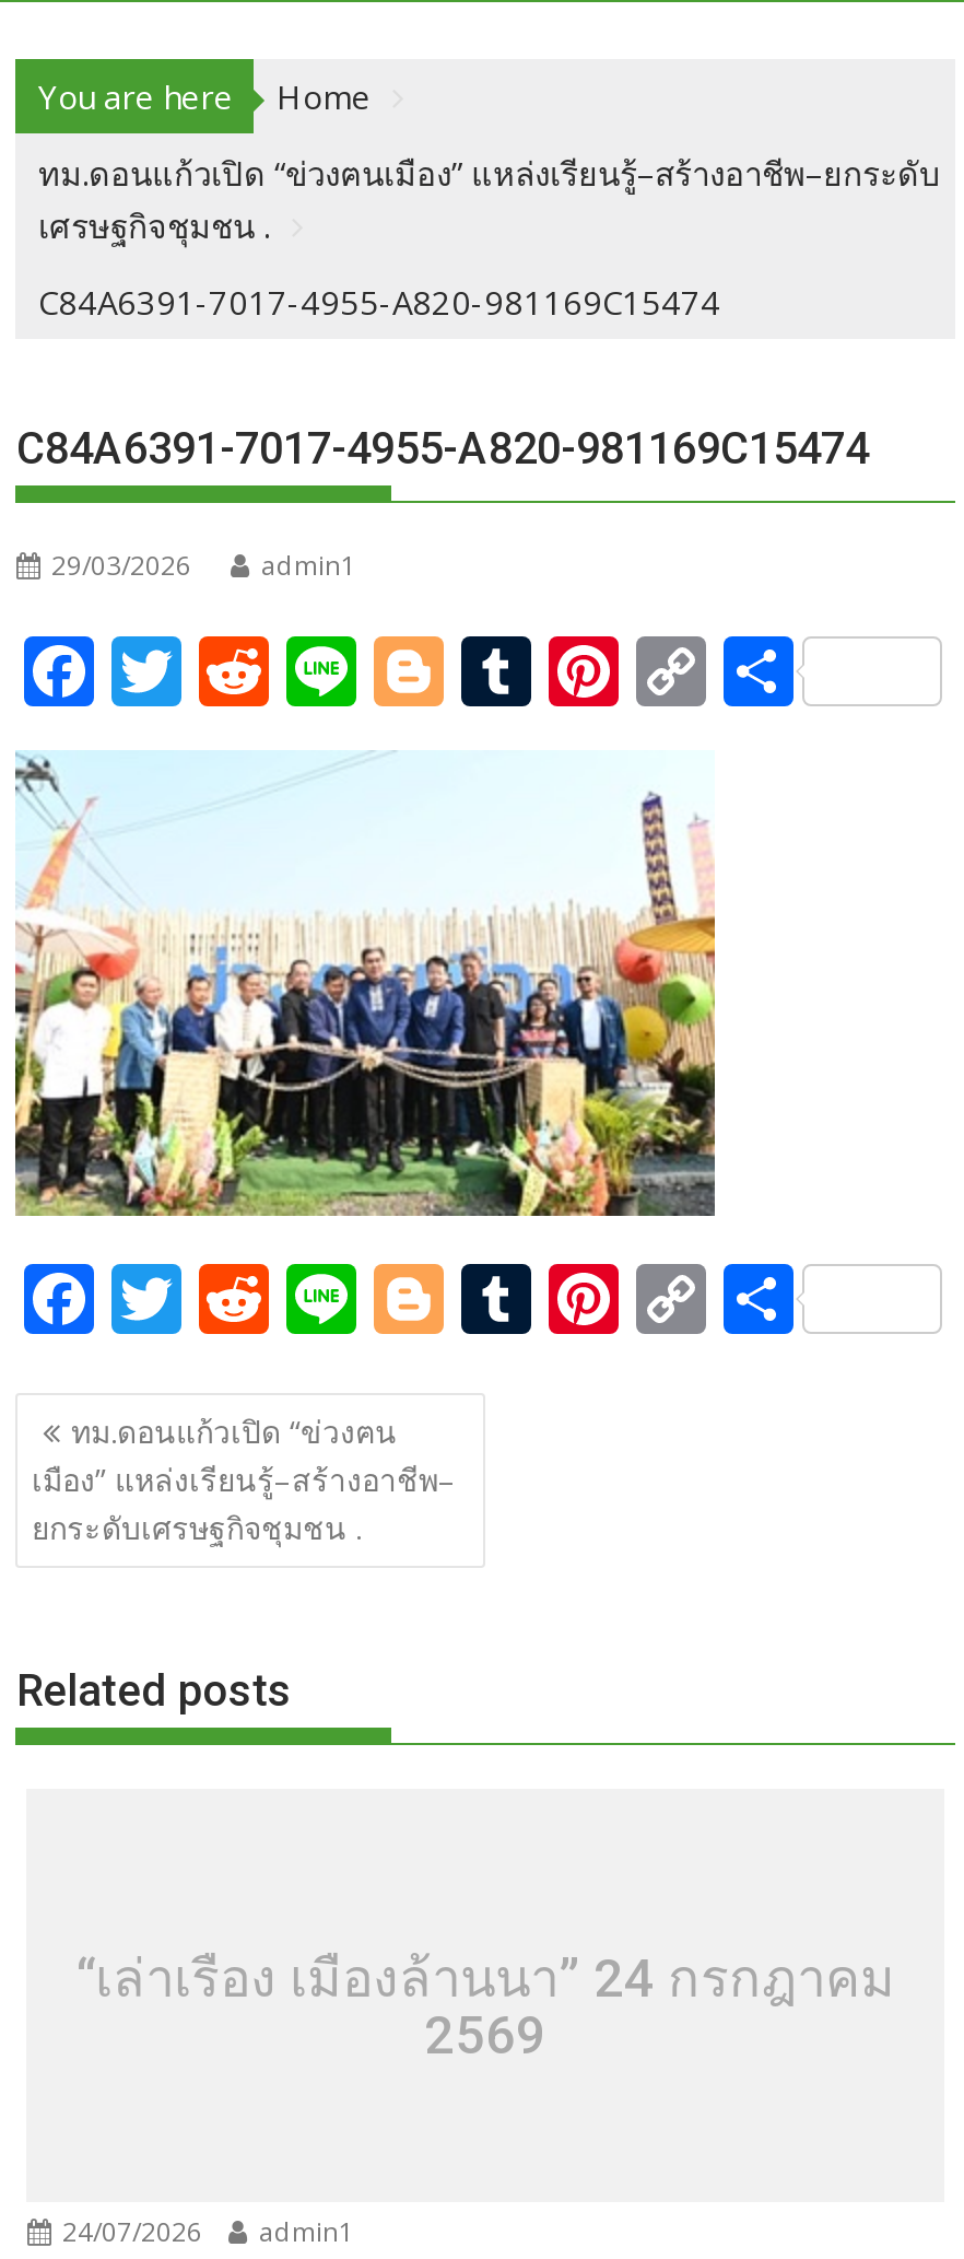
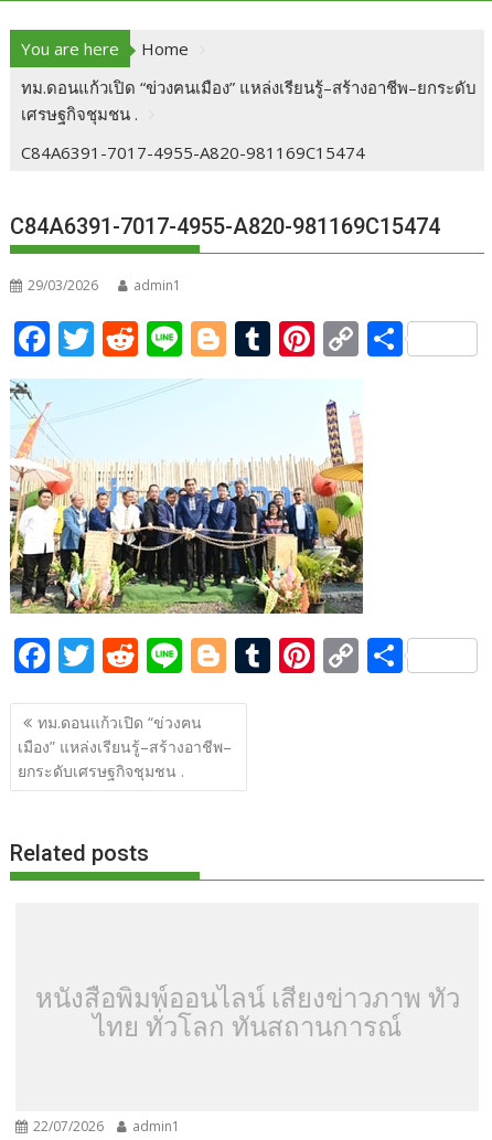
[75,1948,895,2066] “เล่าเรื่อง เมืองล้านนา” 24 กรกฎาคม | 2569 -> [35,983,459,1042] หนังสือพิมพ์ออนไลน์ เสียงข่าวภาพ ทั่ว | ไทย ทั่วโลก ทันสถานการณ์
[56,2213,353,2250] 24/07/2026 admin1 -> [30,1117,180,1136] 22/07/2026 admin1

